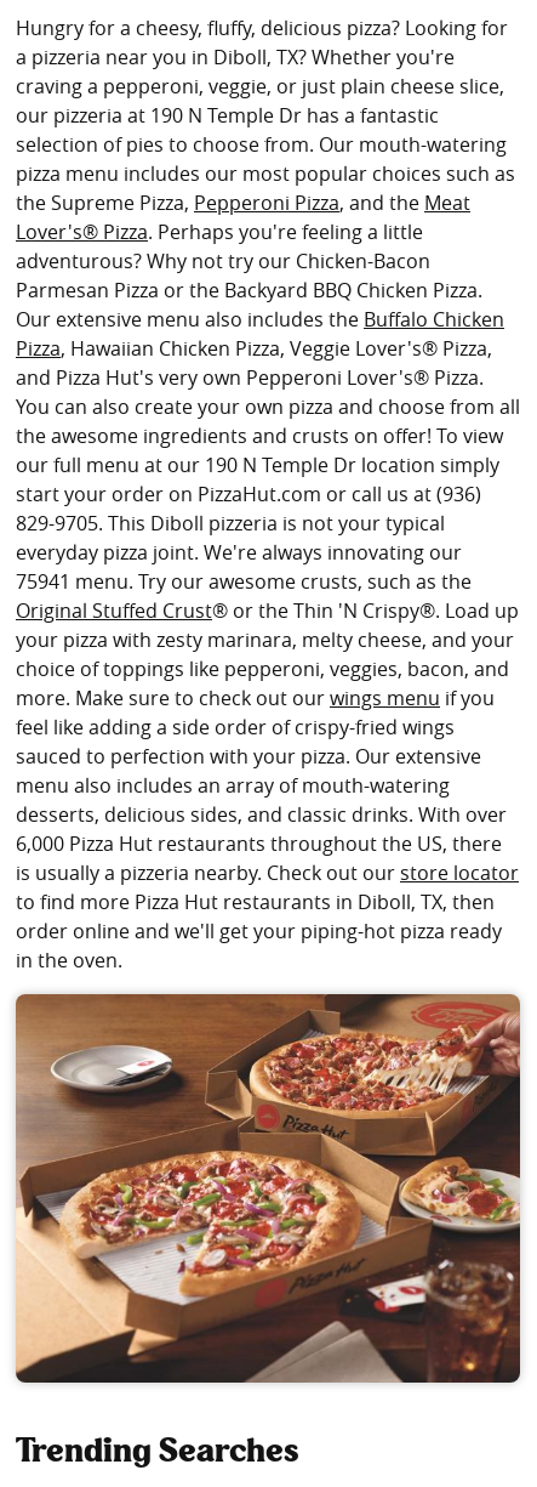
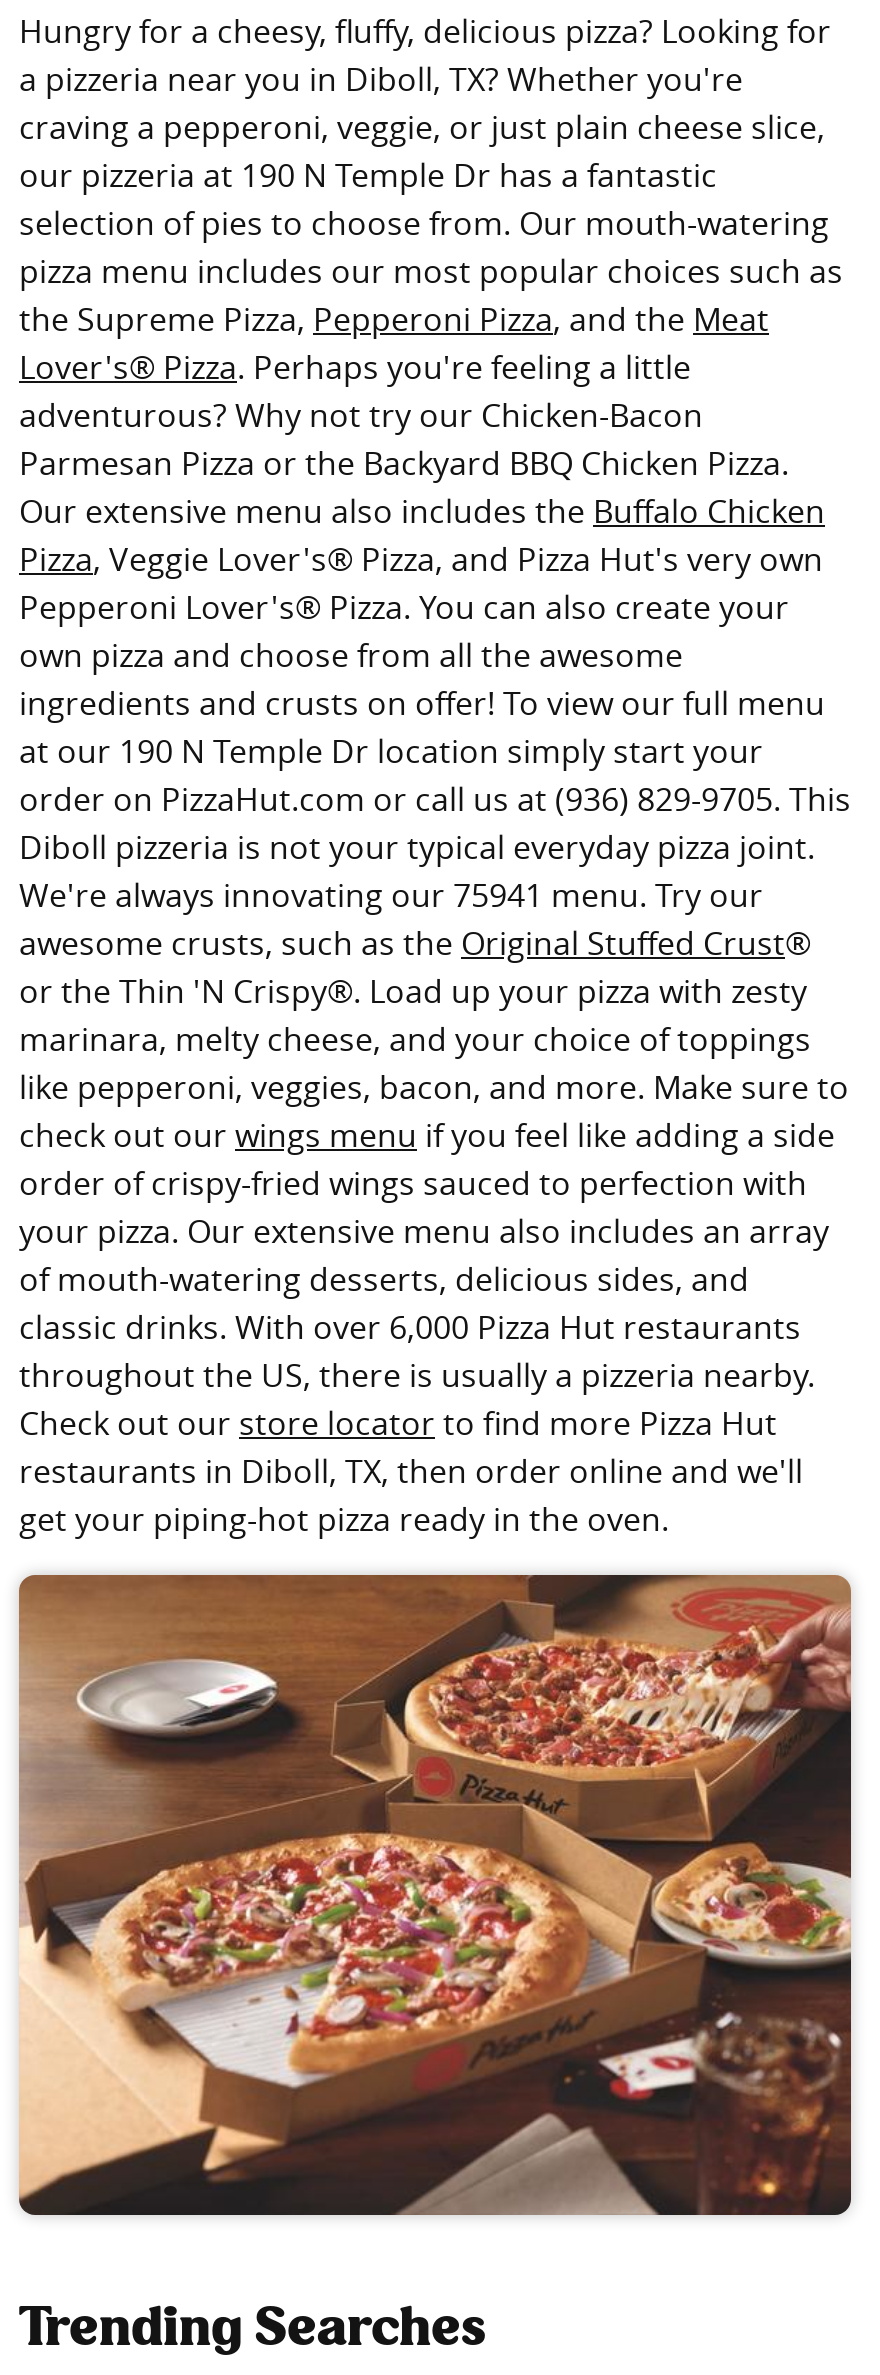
[16,335,520,974] Pizza, Hawaiian Chicken Pizza, Veggie Lover's® Pizza, | and Pizza Hut's very own Pepperoni Lover's® Pizza. | You can also create your own pizza and choose from all | the awesome ingredients and crusts on offer! To view | our full menu at our 190 N Temple Dr location simply | start your order on PizzaHut.com or call us at (936) | 829-9705. This Diboll pizzeria is not your typical | everyday pizza joint. We're always innovating our | 75941 menu. Try our awesome crusts, such as the | Original Stuffed Crust® or the Thin 'N Crispy®. Load up | your pizza with zesty marinara, melty cheese, and your | choice of toppings like pepperoni, veggies, bacon, and | more. Make sure to check out our wings menu if you | feel like adding a side order of crispy-fried wings | sauced to perfection with your pizza. Our extensive | menu also includes an array of mouth-watering | desserts, delicious sides, and classic drinks. With over | 6,000 Pizza Hut restaurants throughout the US, there | is usually a pizzeria nearby. Check out our store locator | to find more Pizza Hut restaurants in Diboll, TX, then | order online and we'll get your piping-hot pizza ready | in the oven. -> [19,537,851,1541] Pizza, Veggie Lover's® Pizza, and Pizza Hut's very own | Pepperoni Lover's® Pizza. You can also create your | own pizza and choose from all the awesome | ingredients and crusts on offer! To view our full menu | at our 190 N Temple Dr location simply start your | order on PizzaHut.com or call us at (936) 829-9705. This | Diboll pizzeria is not your typical everyday pizza joint. | We're always innovating our 75941 menu. Try our | awesome crusts, such as the Original Stuffed Crust® | or the Thin 'N Crispy®. Load up your pizza with zesty | marinara, melty cheese, and your choice of toppings | like pepperoni, veggies, bacon, and more. Make sure to | check out our wings menu if you feel like adding a side | order of crispy-fried wings sauced to perfection with | your pizza. Our extensive menu also includes an array | of mouth-watering desserts, delicious sides, and | classic drinks. With over 6,000 Pizza Hut restaurants | throughout the US, there is usually a pizzeria nearby. | Check out our store locator to find more Pizza Hut | restaurants in Diboll, TX, then order online and we'll | get your piping-hot pizza ready in the oven.

